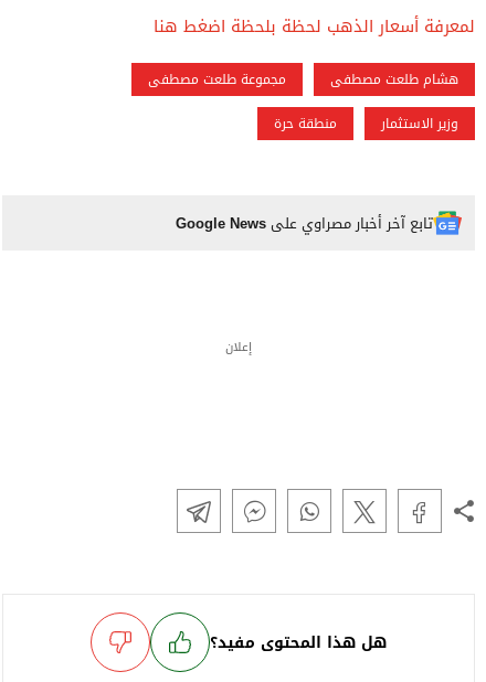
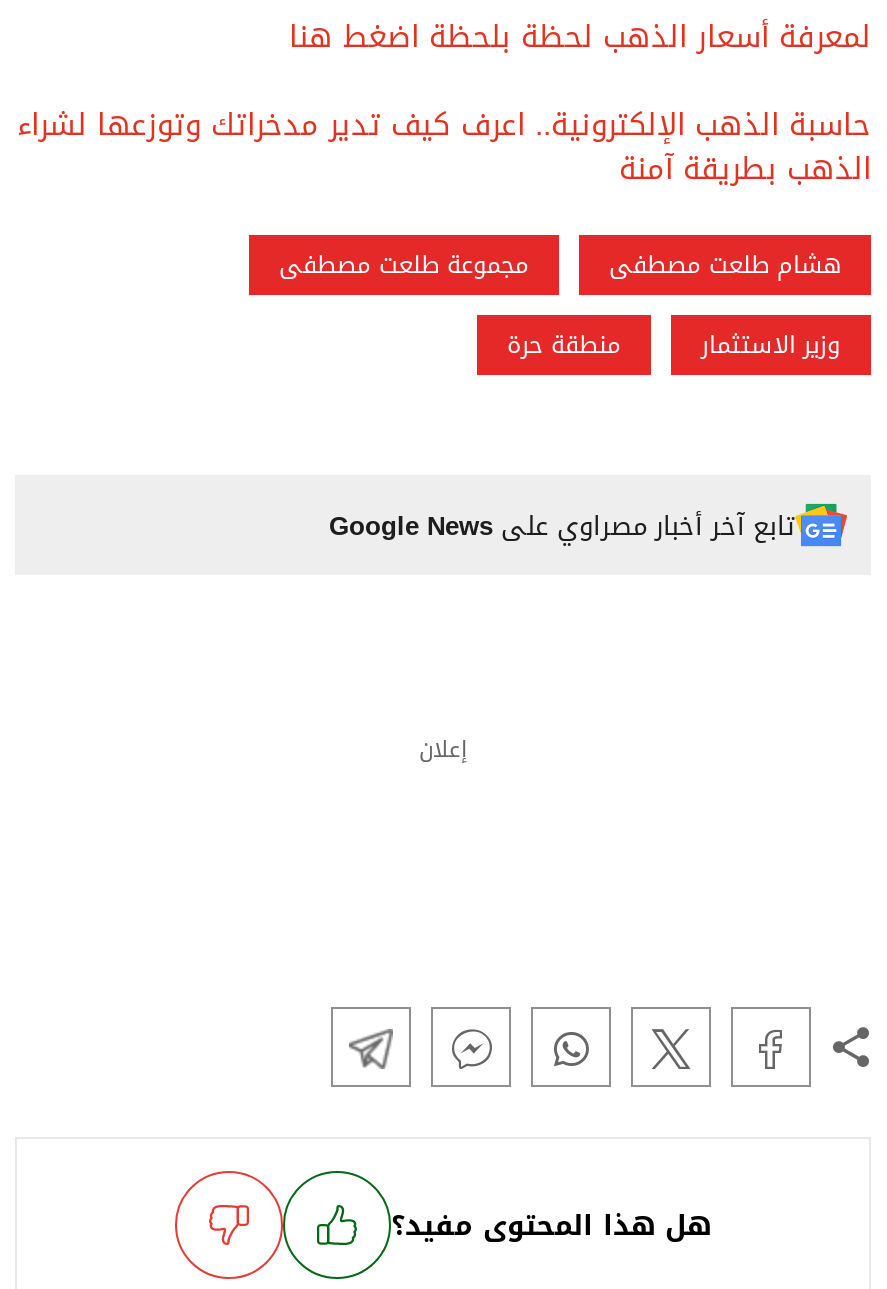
none -> [17,97,871,197] حاسبة الذهب الإلكترونية.. اعرف كيف تدير مدخراتك وتوزعها لشراء | الذهب بطريقة آمنة
moved [176,68,458,359] -> [329,243,841,771]: هشام طلعت مصطفى | وزير الاستثمار | منطقة حرة | تابع آخر أخبار مصراوي على Google News | إعلان

